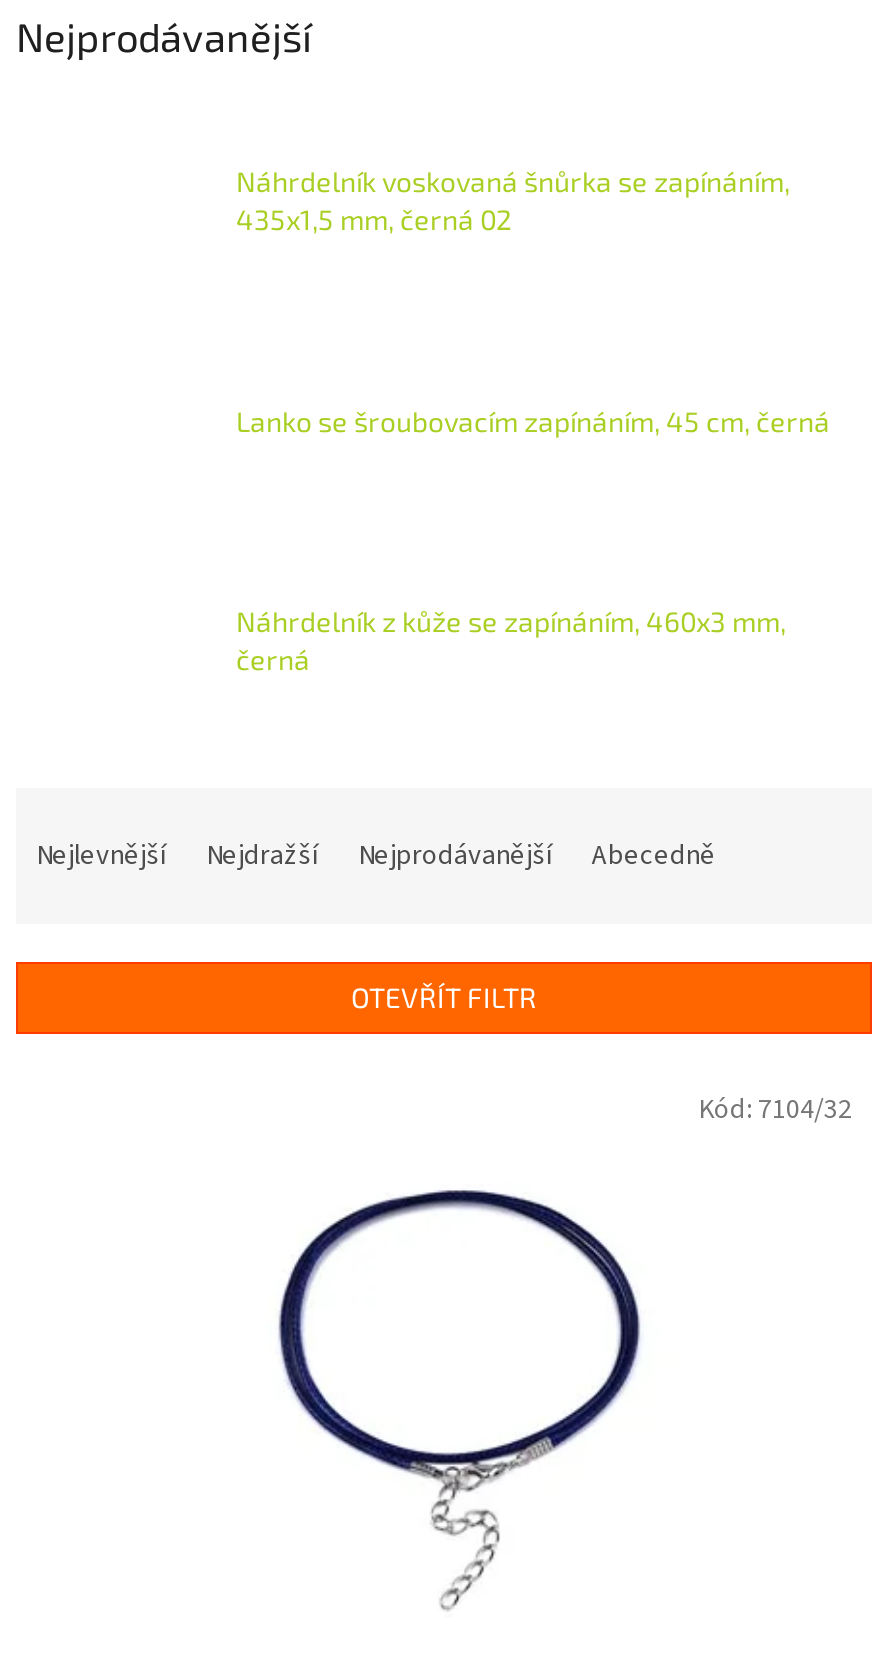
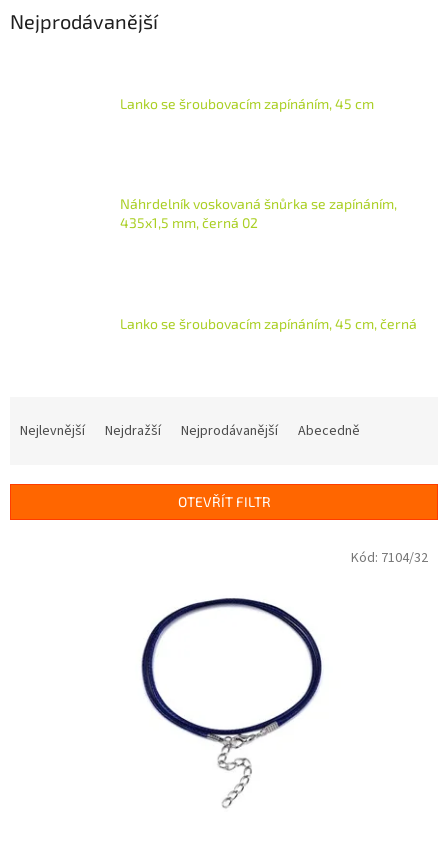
none -> [120,95,374,112] Lanko se šroubovacím zapínáním, 45 cm
moved [236,165,830,438] -> [120,195,417,332]: Náhrdelník voskovaná šnůrka se zapínáním, | 435x1,5 mm, černá 02 | Lanko se šroubovacím zapínáním, 45 cm, černá
[236,605,786,677] Náhrdelník z kůže se zapínáním, 460x3 mm, | černá -> none

